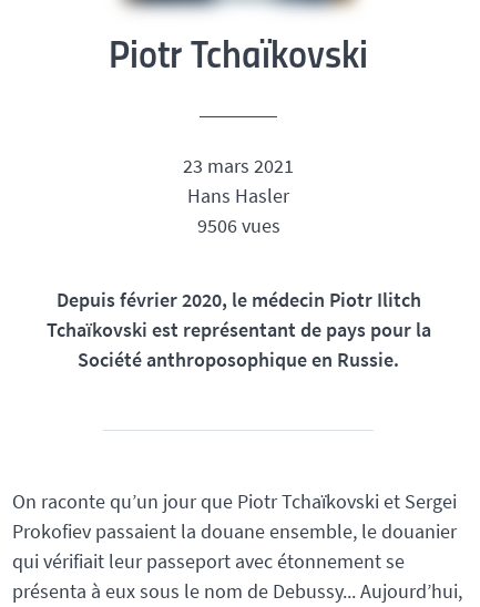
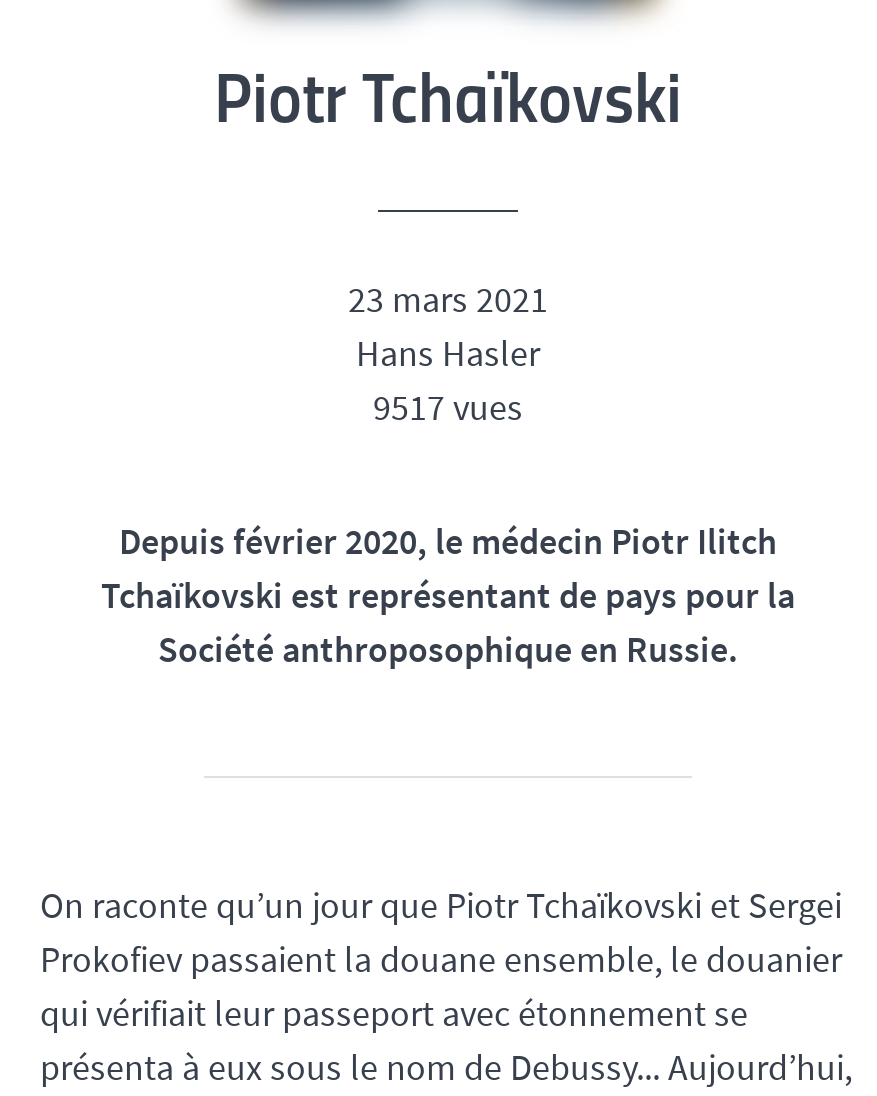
[197,213,280,239] 9506 vues -> [373,385,523,431] 9517 vues

